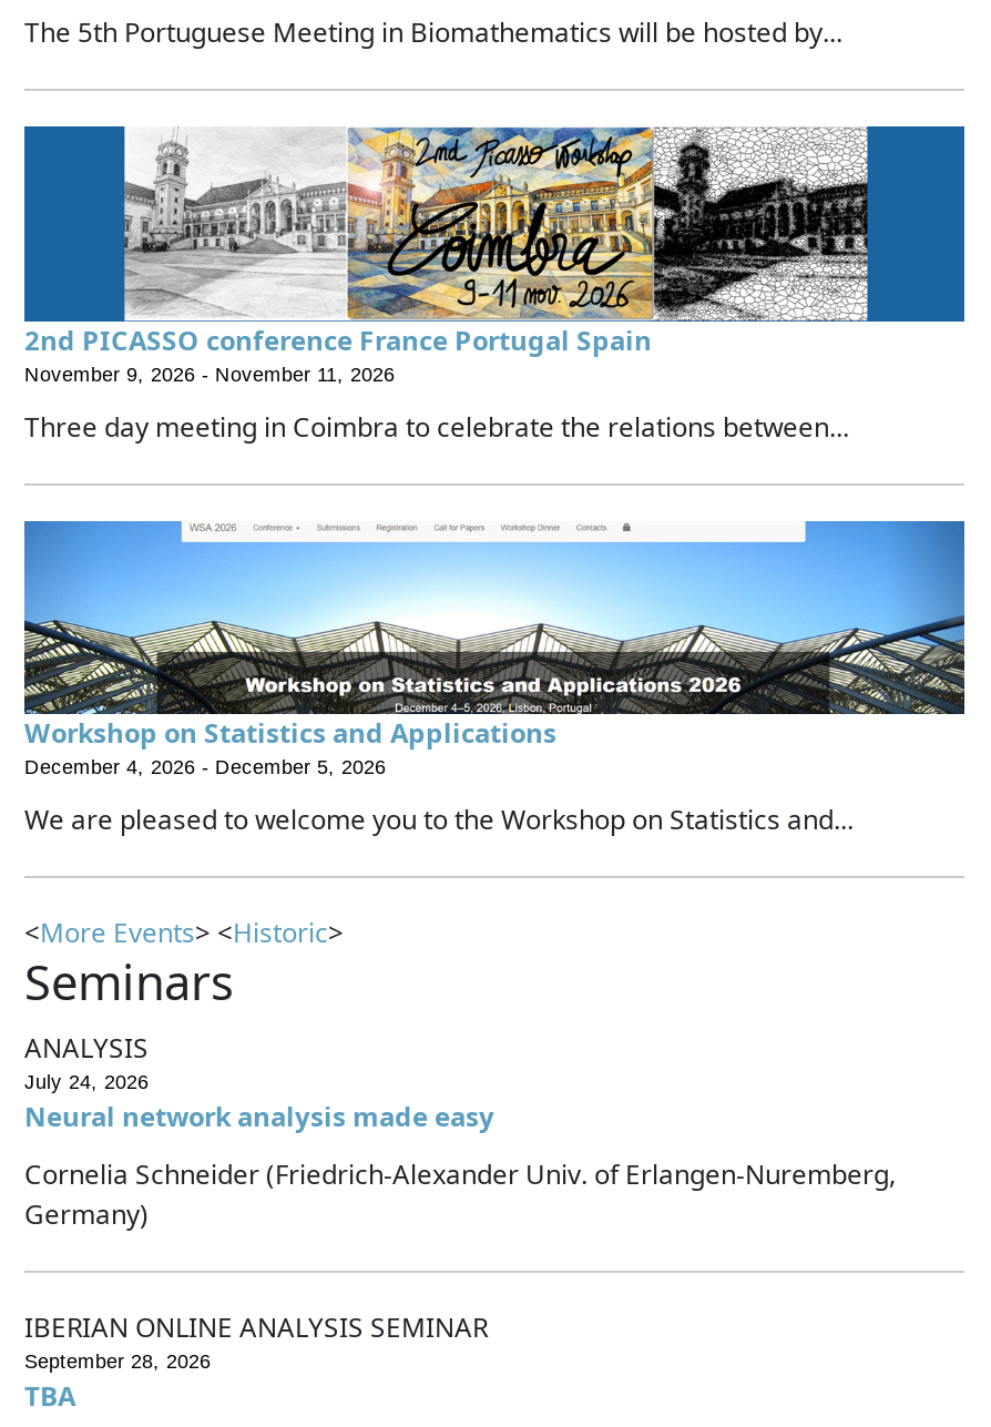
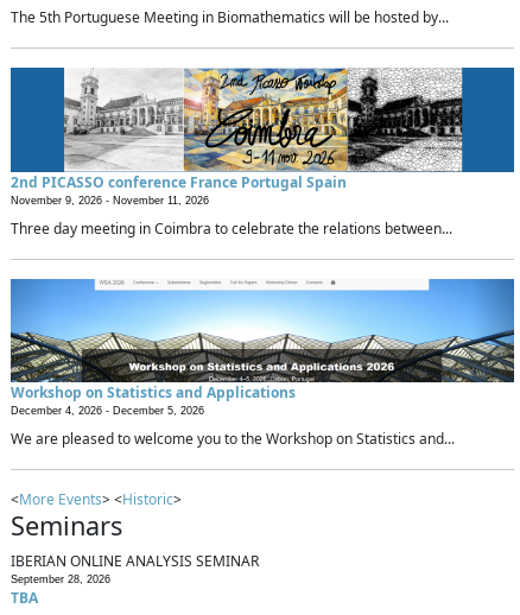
[24,1030,896,1234] ANALYSIS | July 24, 2026 | Neural network analysis made easy | Cornelia Schneider (Friedrich-Alexander Univ. of Erlangen-Nuremberg, | Germany) -> none

